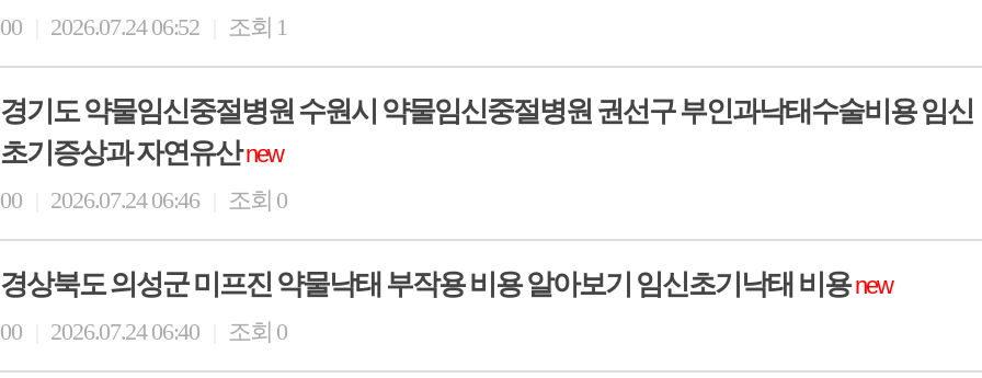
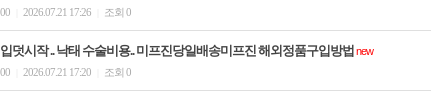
[0,13,973,212] 2026.07.24 06:52 | 조회 1 | 경기도 약물임신중절병원 수원시 약물임신중절병원 권선구 부인과낙태수술비용 임신 | 초기증상과 자연유산 new | 00 | 2026.07.24 06:46 -> [21,6,93,18] 2026.07.21 17:26
[0,267,892,300] 경상북도 의성군 미프진 약물낙태 부작용 비용 알아보기 임신초기낙태 비용 new -> [0,43,373,58] 입덧시작 .. 낙태 수술비용.. 미프진당일배송미프진 해외정품구입방법 new
[0,317,287,344] 00 2026.07.24 06:40 조회 0 -> [0,66,131,78] 00 2026.07.21 17:20 조회 0

